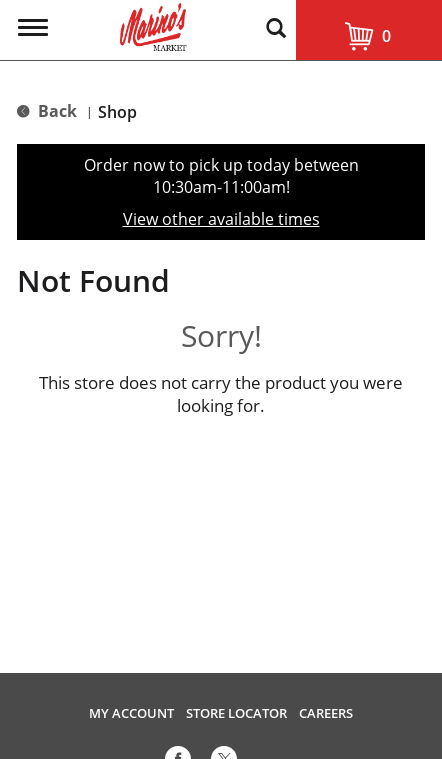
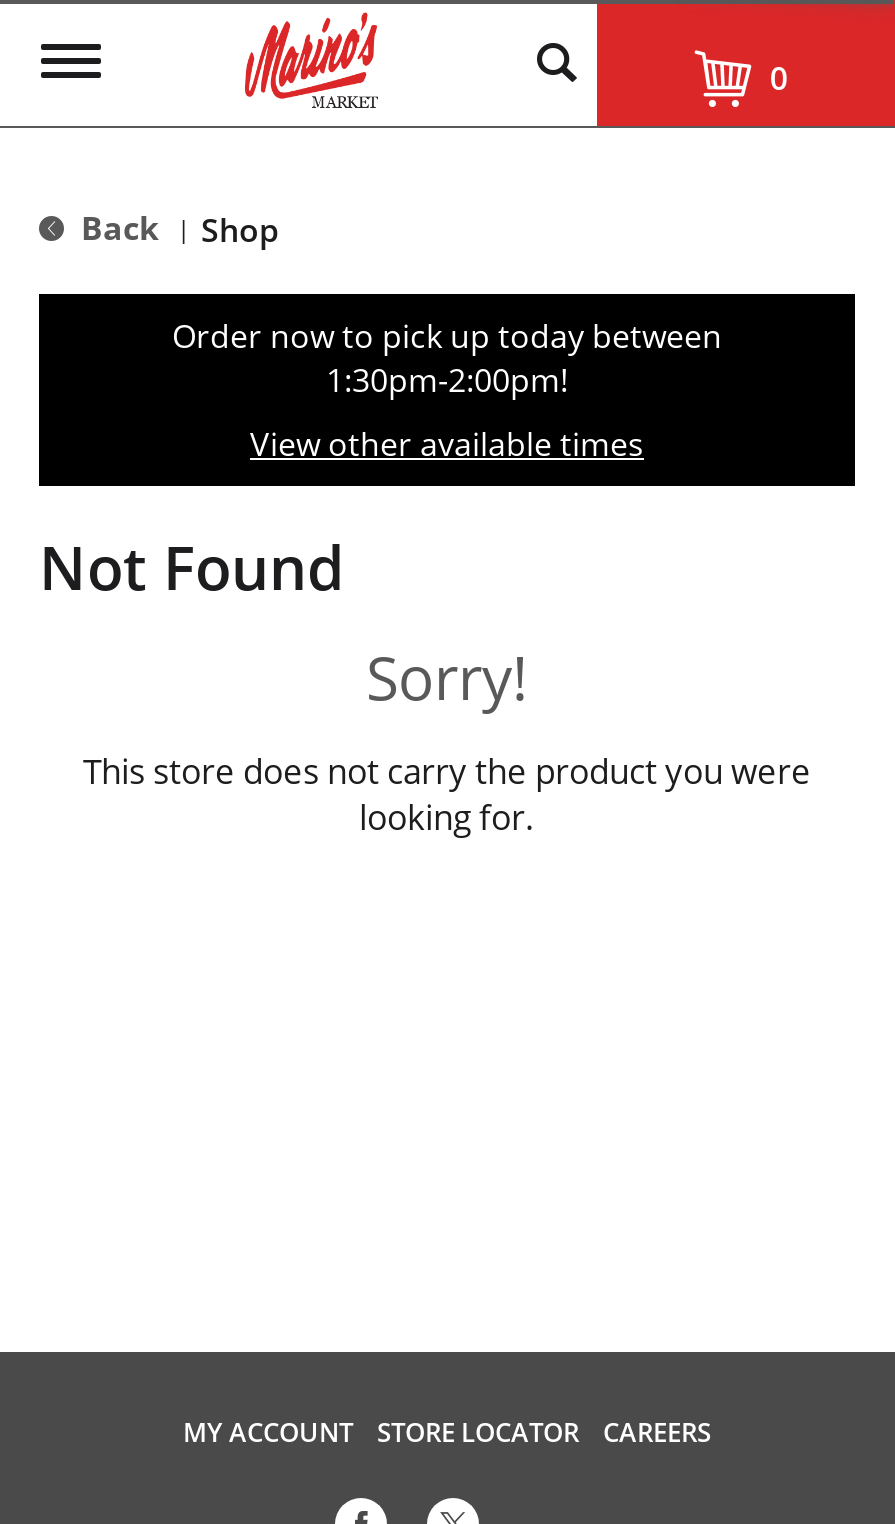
[152,176,289,198] 10:30am-11:00am! -> [326,358,568,402] 1:30pm-2:00pm!

